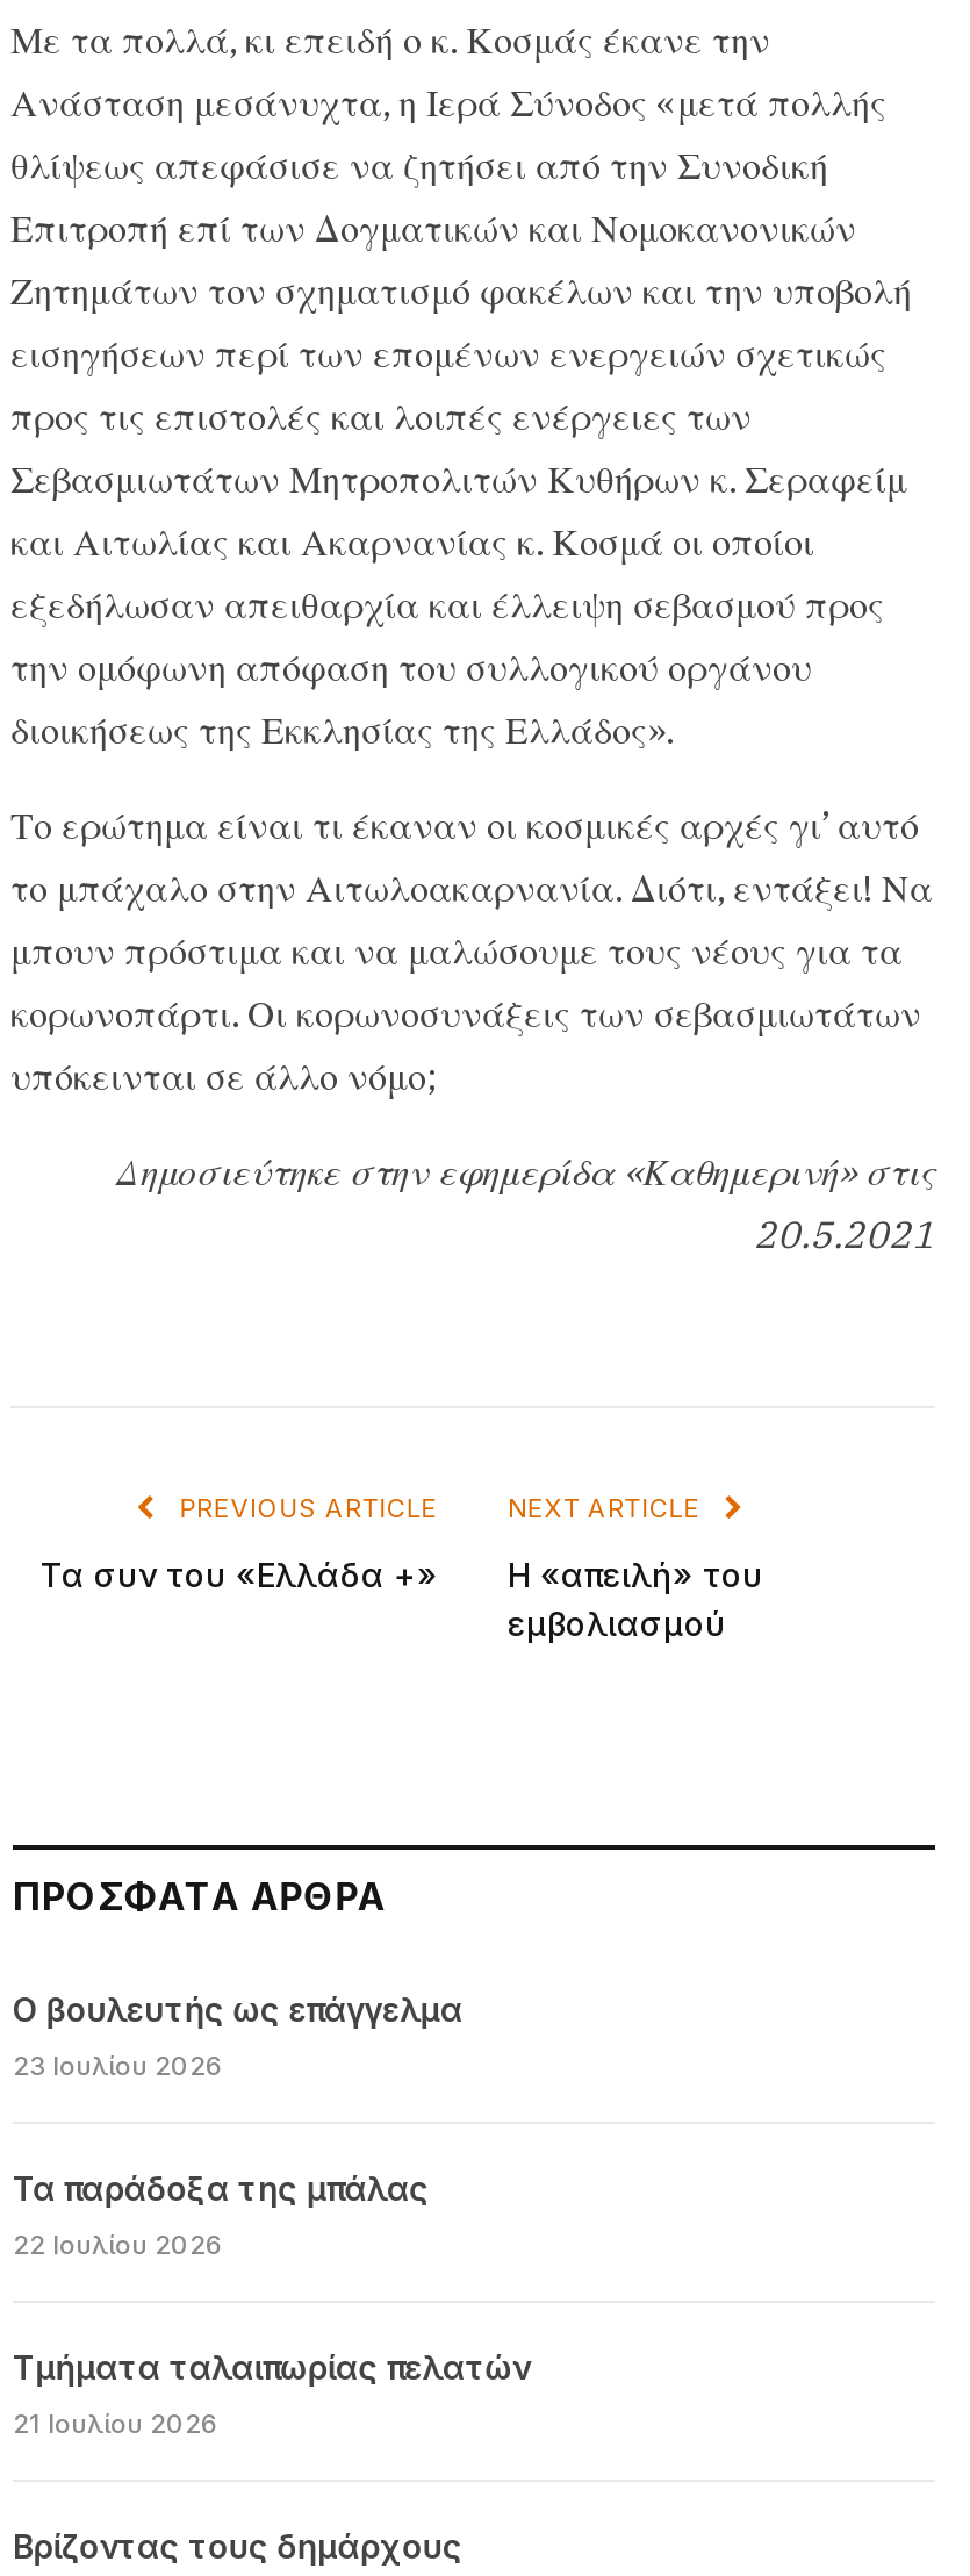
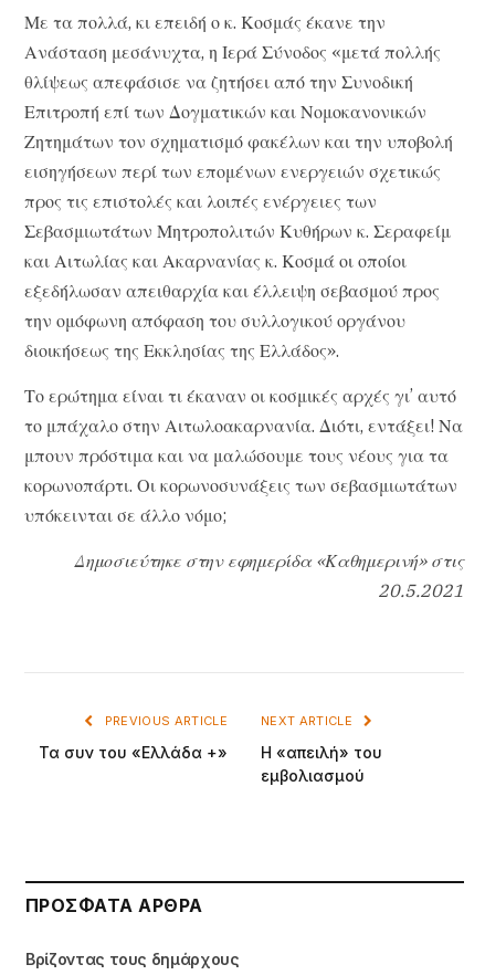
[13,1989,530,2439] Ο βουλευτής ως επάγγελμα | 23 Ιουλίου 2026 | Τα παράδοξα της μπάλας | 22 Ιουλίου 2026 | Τμήματα ταλαιπωρίας πελατών | 21 Ιουλίου 2026 -> none

